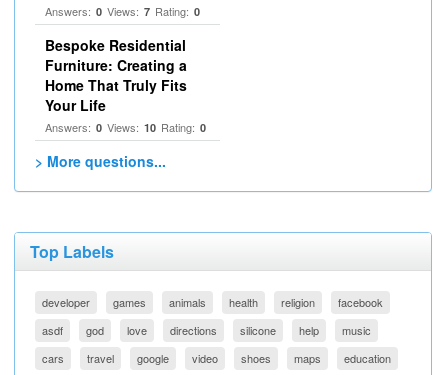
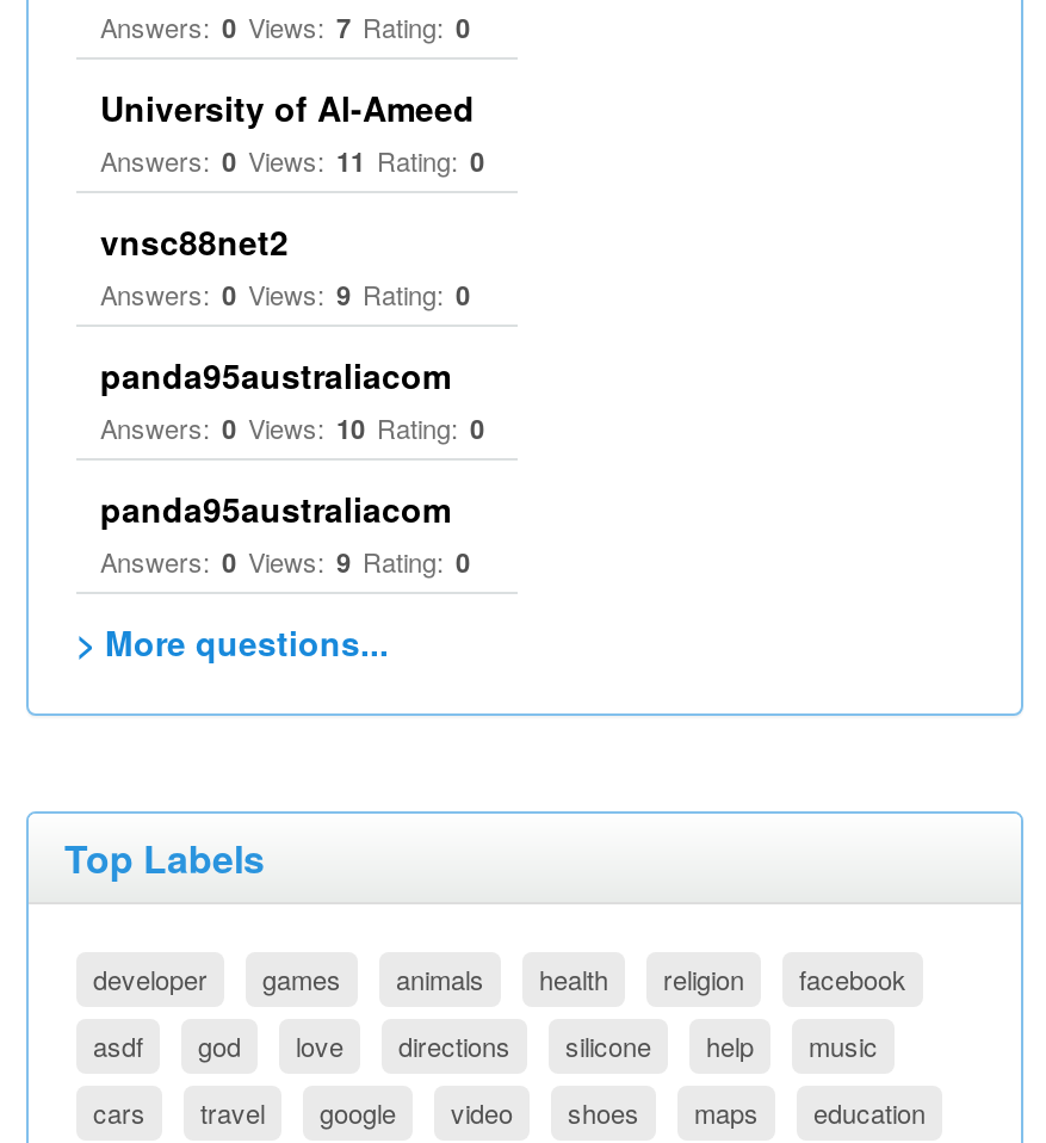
[45,35,187,115] Bespoke Residential | Furniture: Creating a | Home That Truly Fits | Your Life -> [100,84,484,398] University of Al-Ameed | Answers: 0 Views: 11 Rating: 0 | vnsc88net2 | Answers: 0 Views: 9 Rating: 0 | panda95australiacom
none -> [100,484,470,580] panda95australiacom | Answers: 0 Views: 9 Rating: 0

